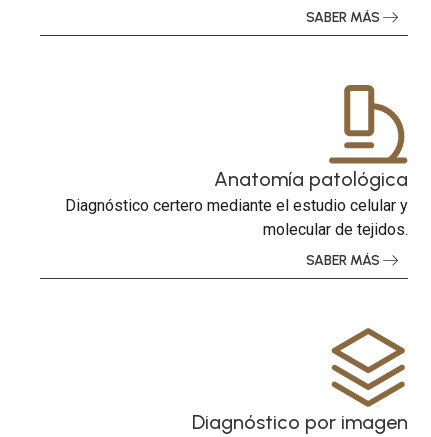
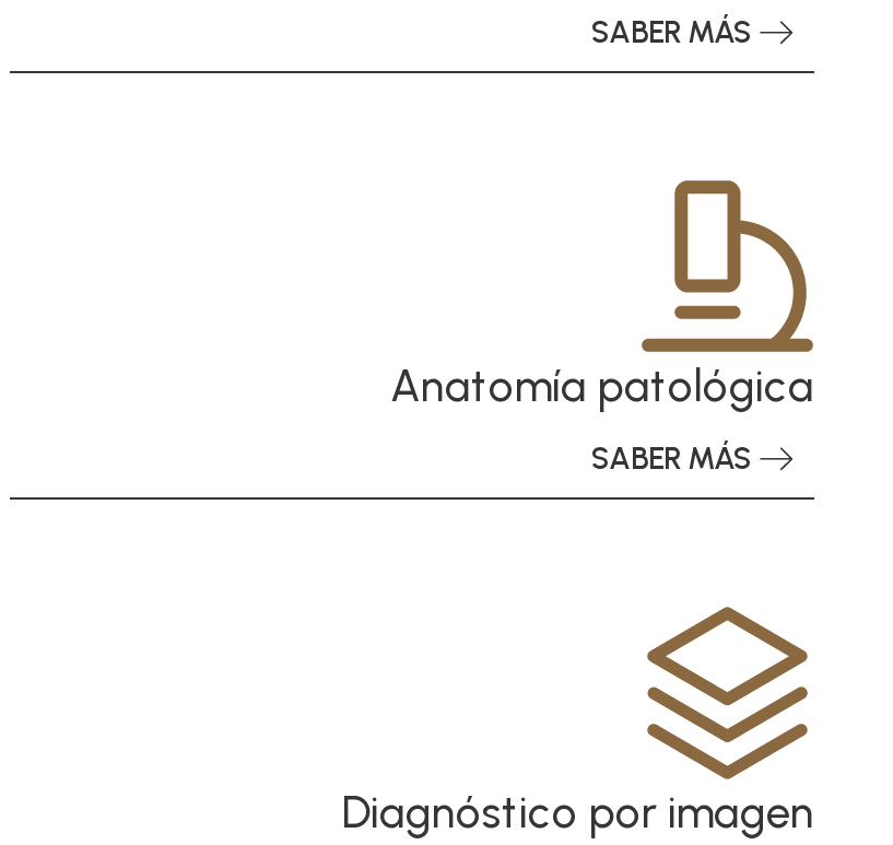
[65,196,408,239] Diagnóstico certero mediante el estudio celular y | molecular de tejidos. -> none

